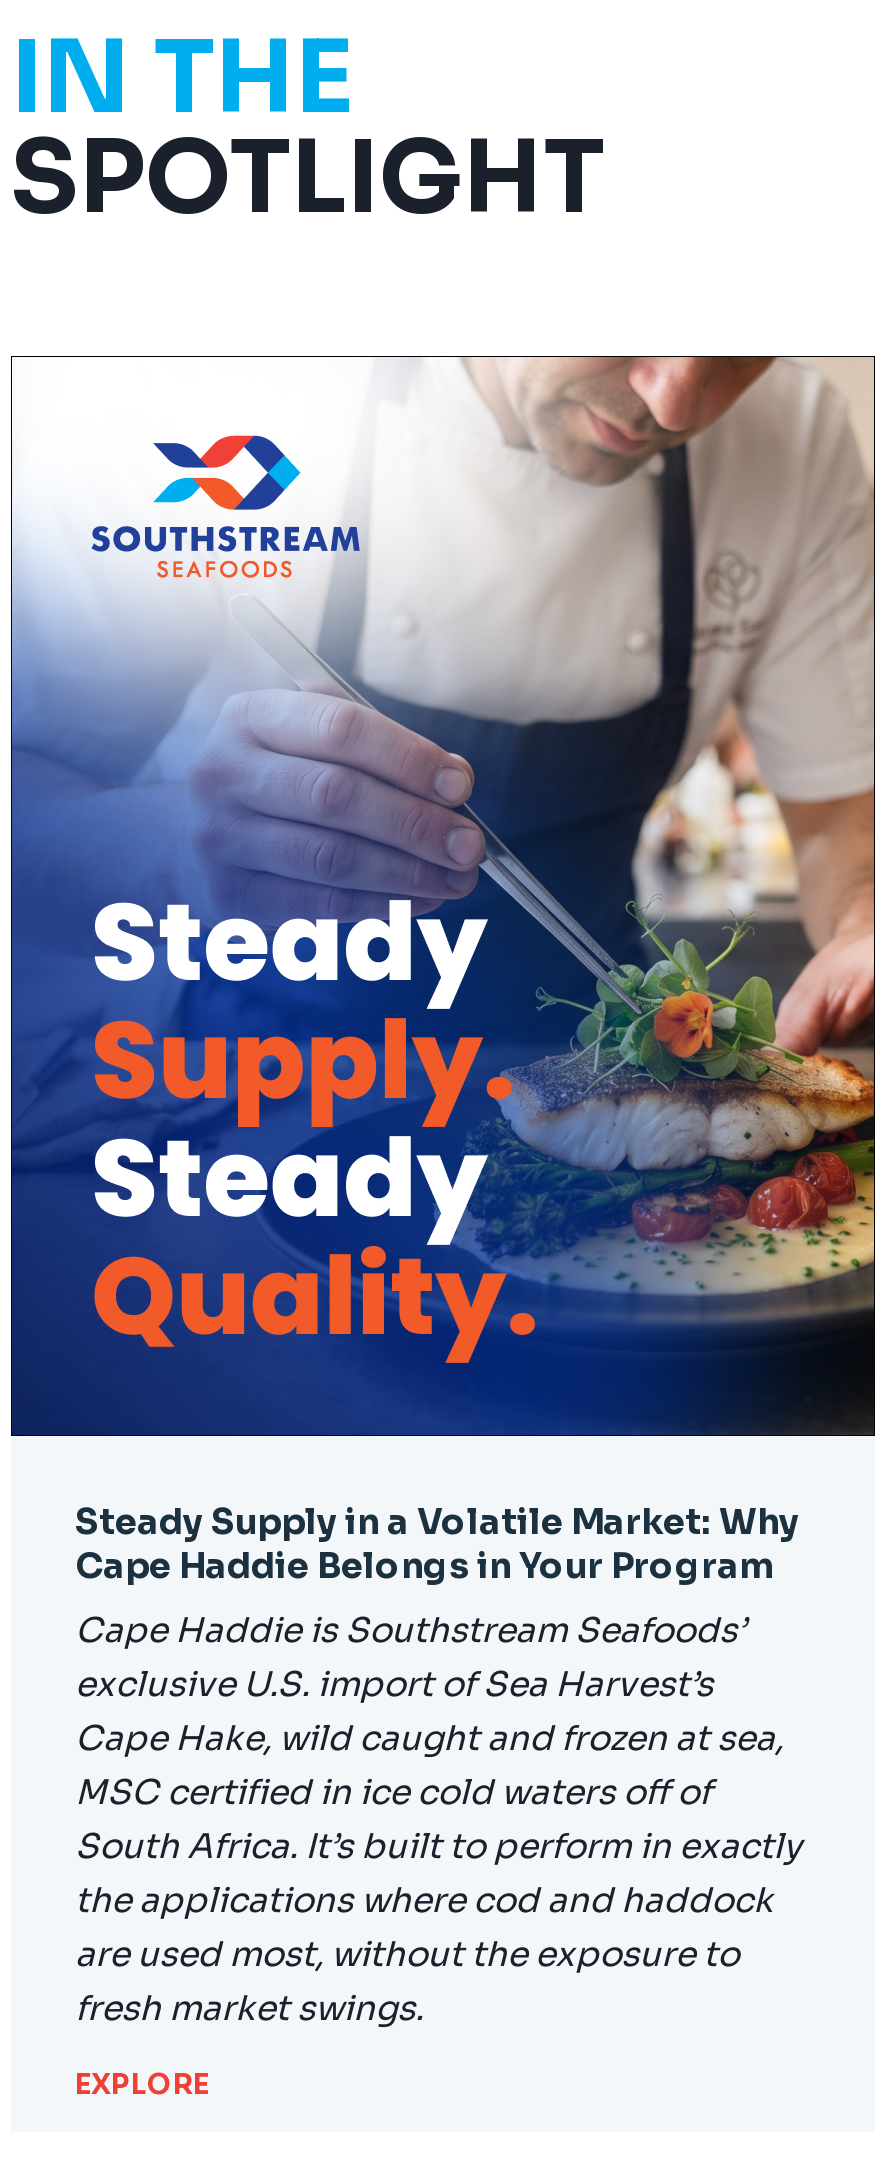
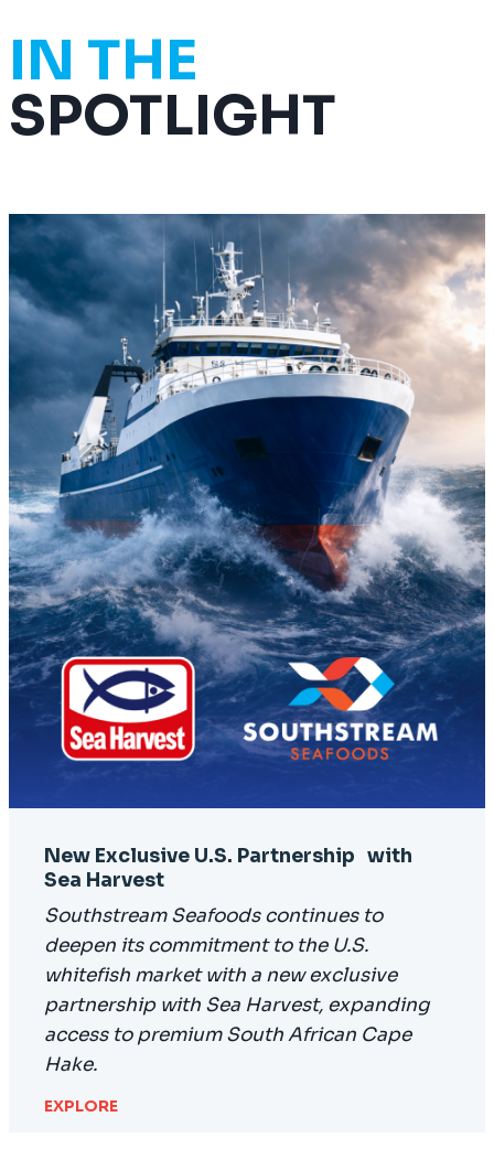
[11,354,877,1588] [image] | Steady Supply in a Volatile Market: Why | Cape Haddie Belongs in Your Program -> [9,213,486,892] [image] | New Exclusive U.S. Partnership with | Sea Harvest
[75,1610,801,2030] Cape Haddie is Southstream Seafoods’ | exclusive U.S. import of Sea Harvest’s | Cape Hake, wild caught and frozen at sea, | MSC certified in ice cold waters off of | South Africa. It’s built to perform in exactly | the applications where cod and haddock | are used most, without the exposure to | fresh market swings. -> [44,904,429,1076] Southstream Seafoods continues to | deepen its commitment to the U.S. | whitefish market with a new exclusive | partnership with Sea Harvest, expanding | access to premium South African Cape | Hake.

